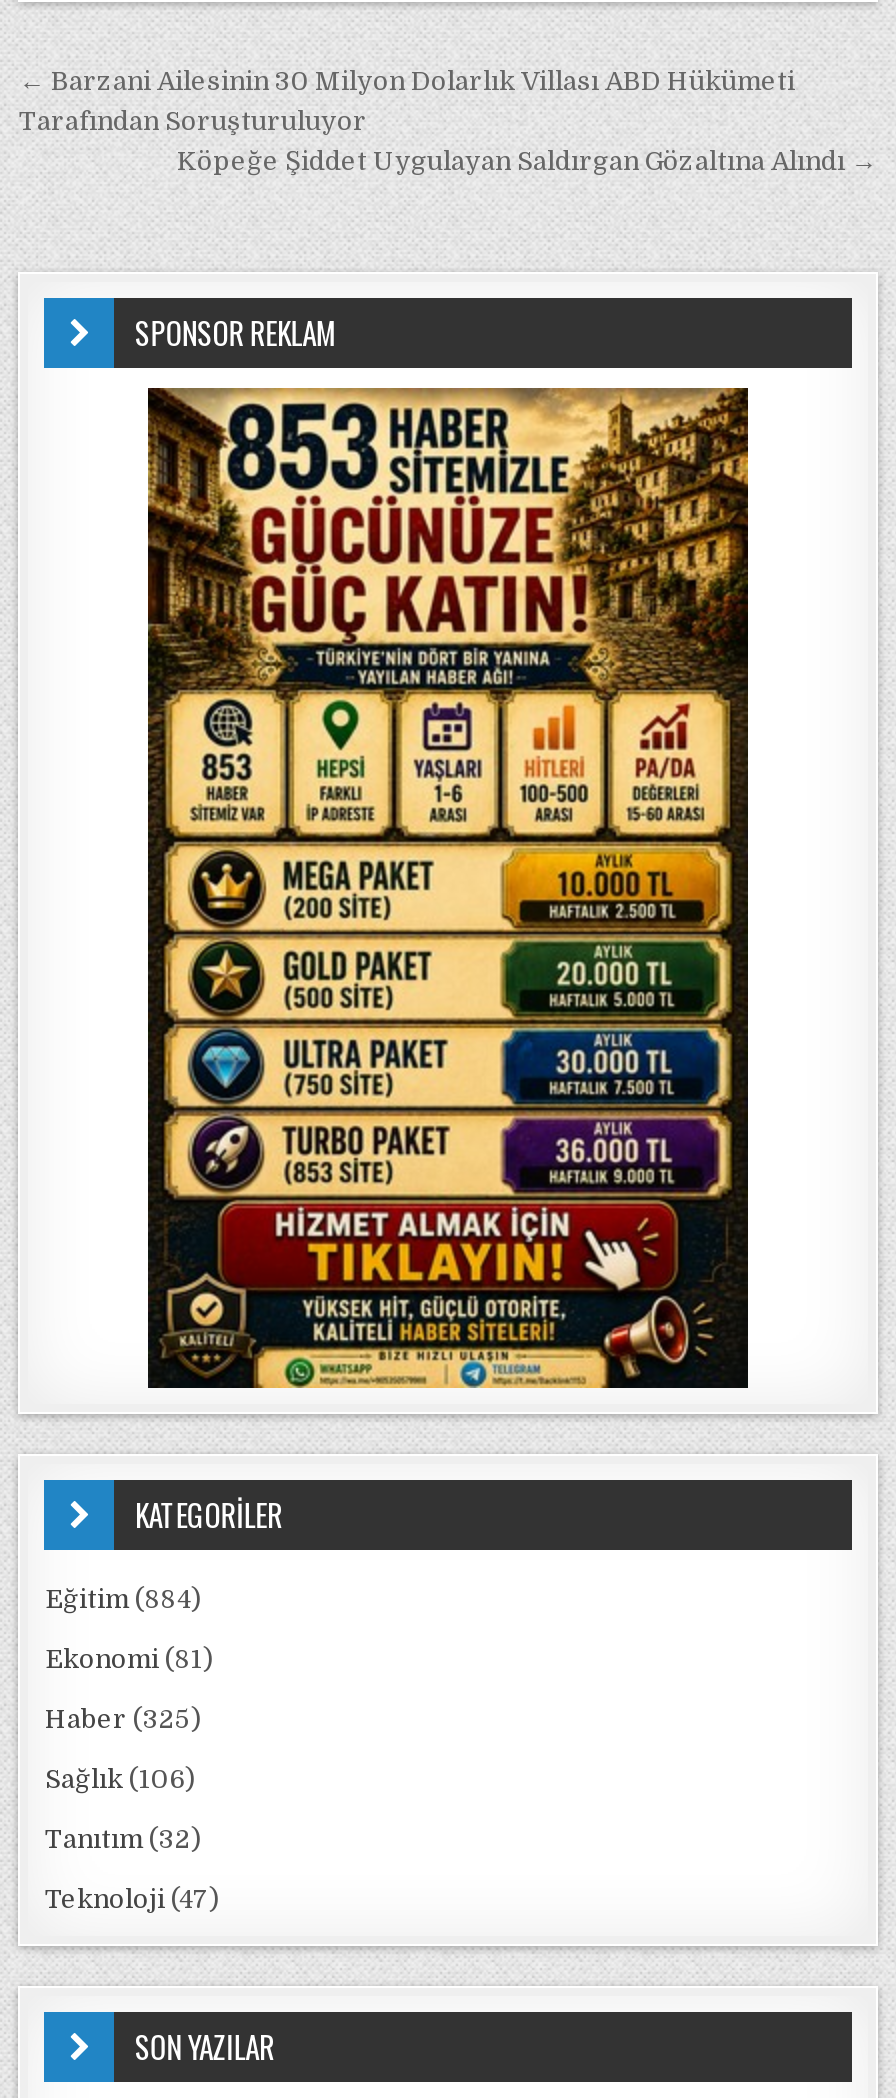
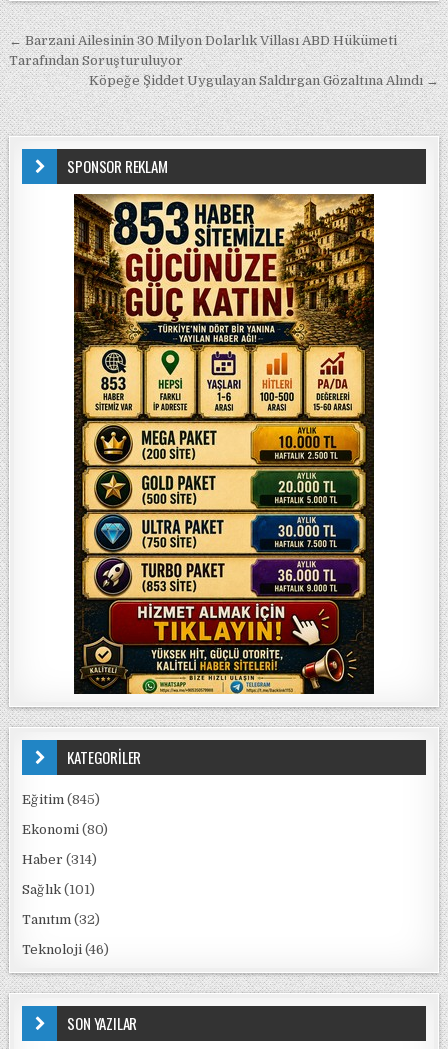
[45,1584,201,1614] Eğitim (884) -> [22,792,100,807] Eğitim (845)
[45,1644,213,1674] Ekonomi (81) -> [22,822,108,837] Ekonomi (80)
[45,1704,201,1734] Haber (325) -> [22,852,97,867] Haber (314)
[45,1764,195,1794] Sağlık (106) -> [22,882,95,897] Sağlık (101)
[45,1884,219,1914] Teknoloji (47) -> [22,942,109,957] Teknoloji (46)

